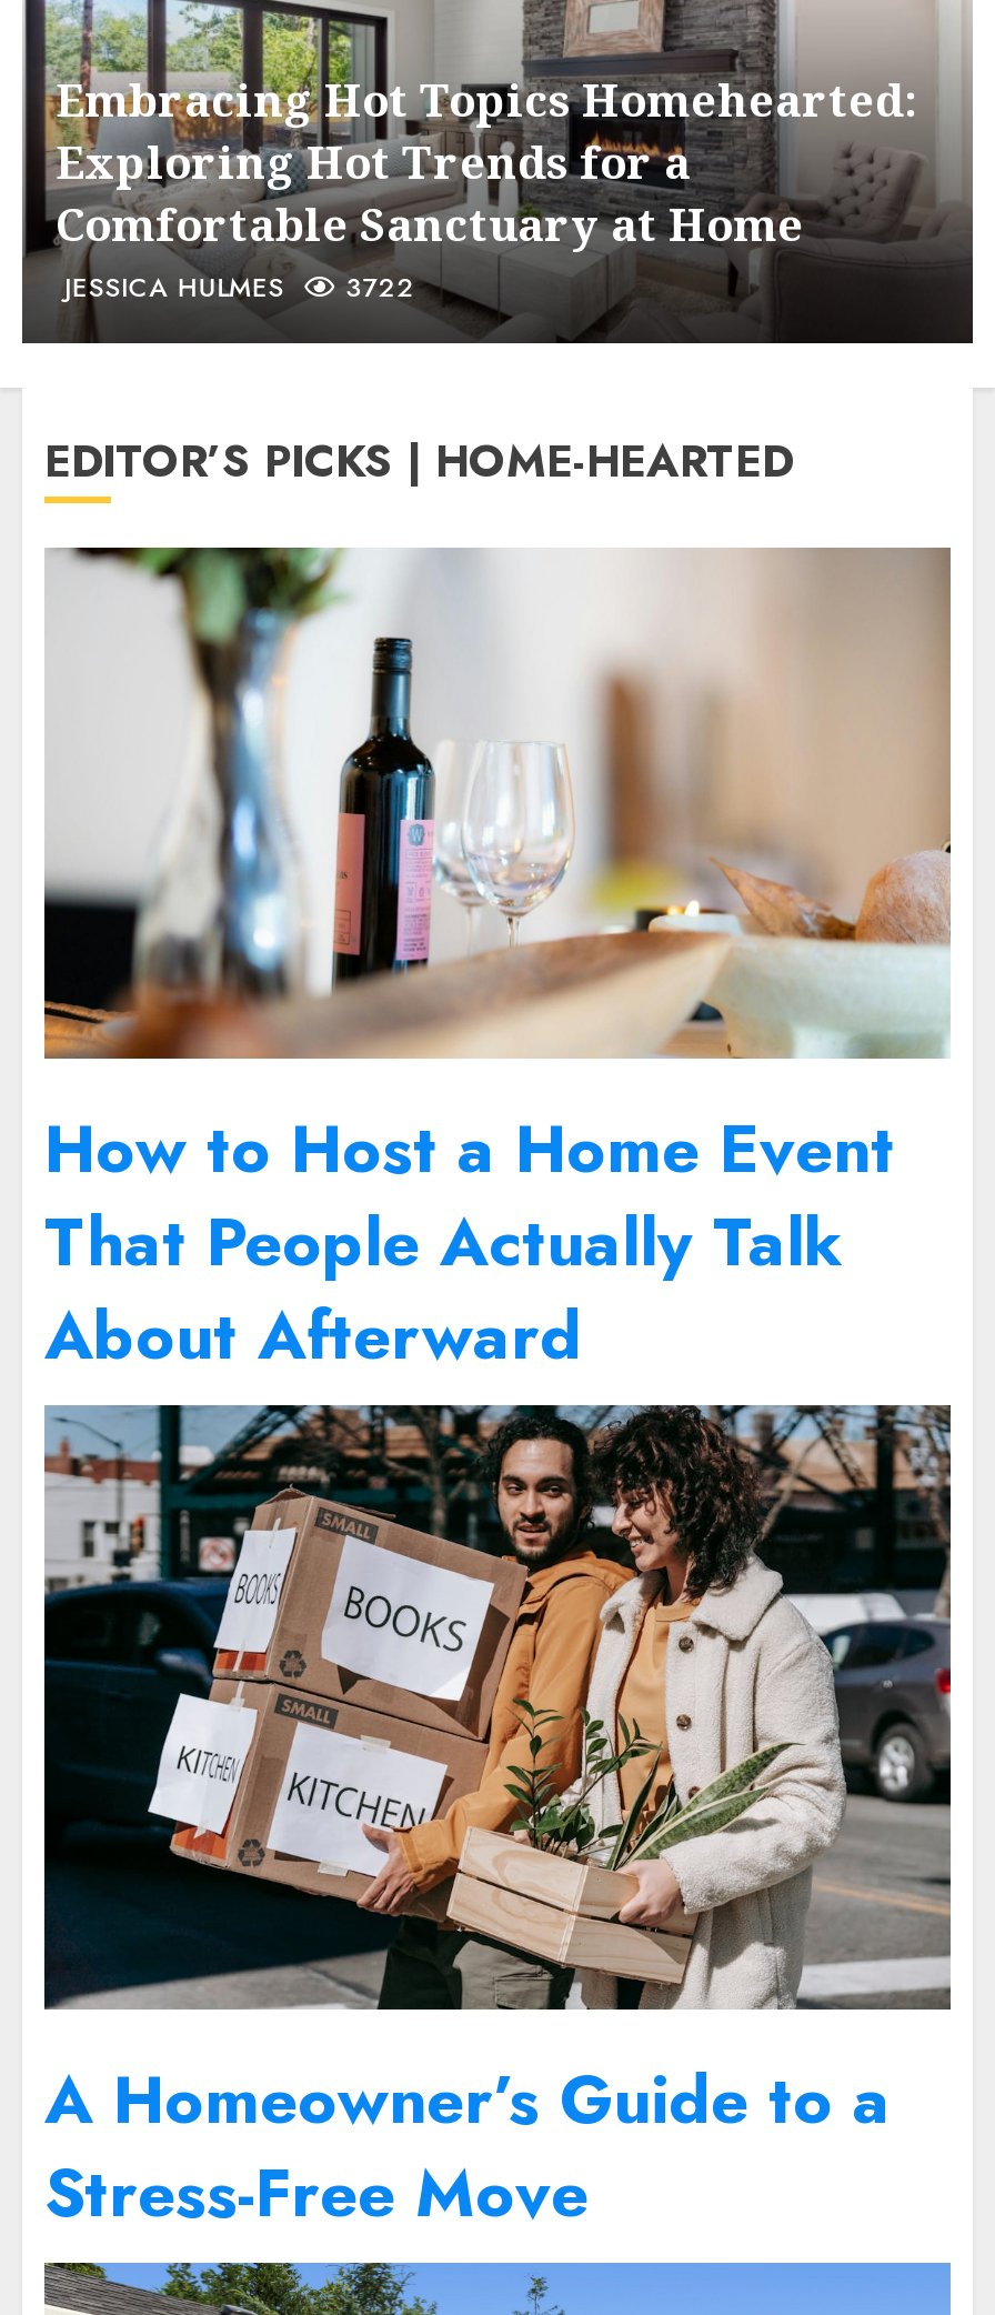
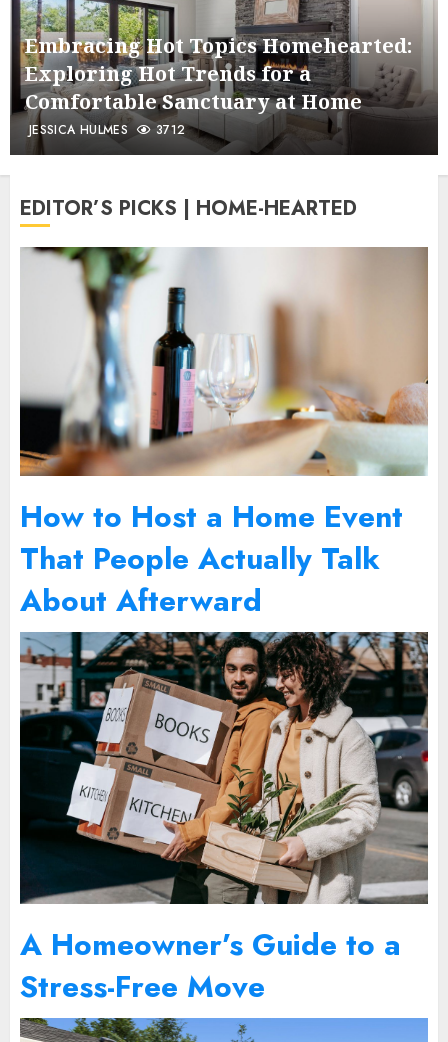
[64,268,416,308] JESSICA HULMES 3722 -> [29,120,185,138] JESSICA HULMES 3712

